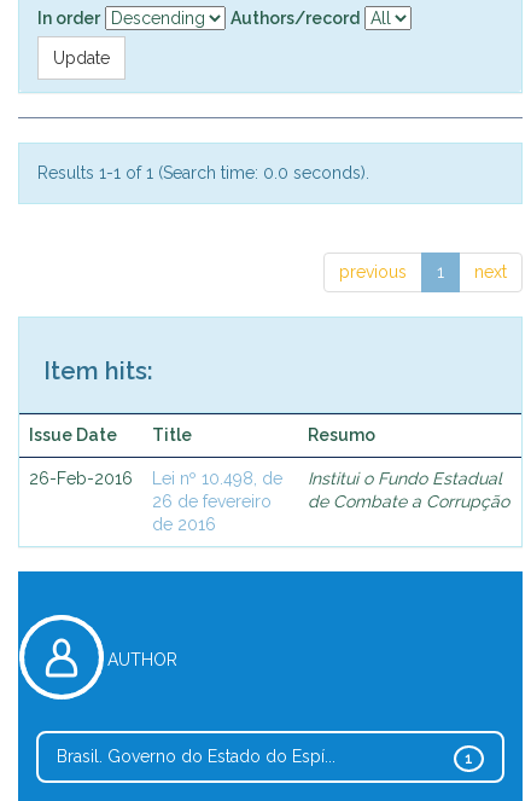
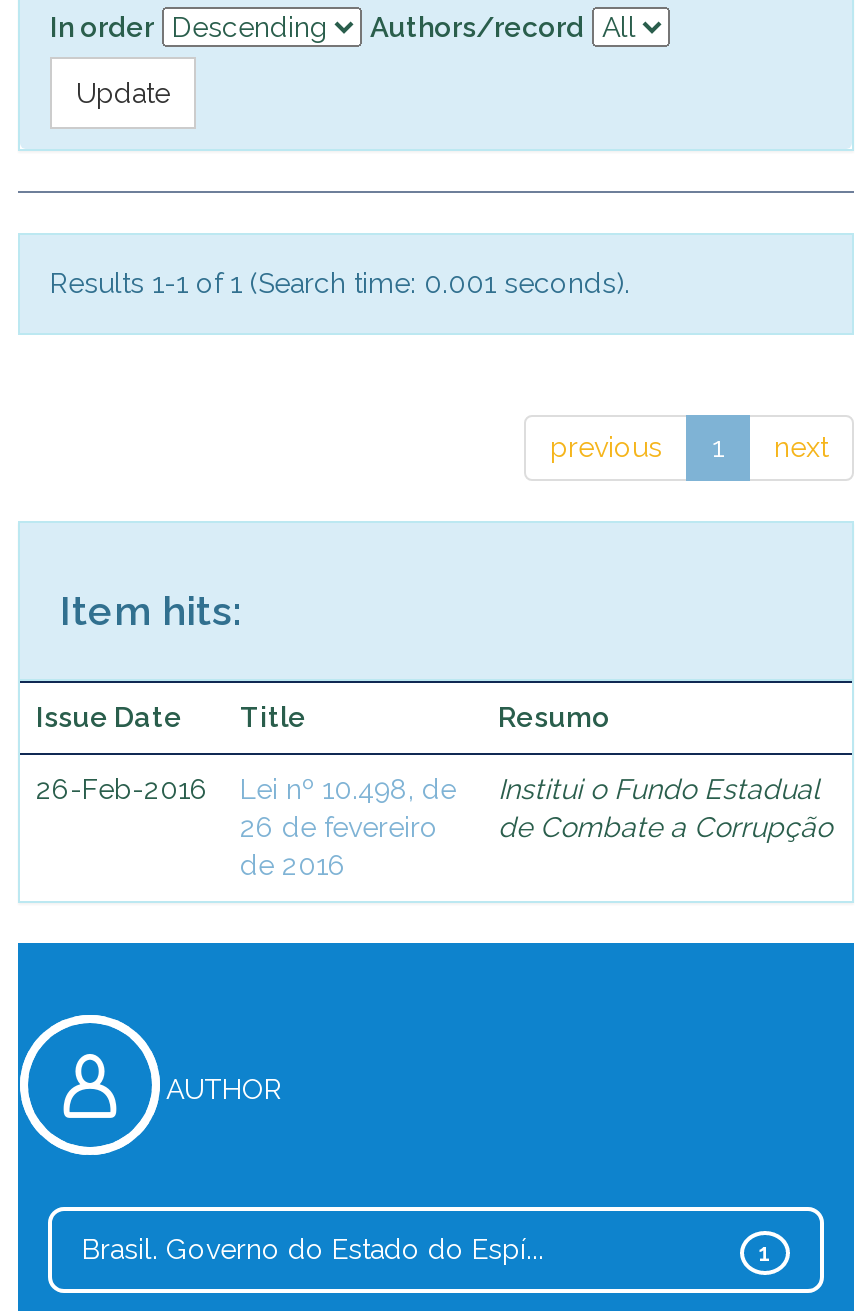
[37,163,369,182] Results 1-1 of 1 (Search time: 0.0 seconds). -> [50,267,630,299] Results 1-1 of 1 (Search time: 0.001 seconds).

